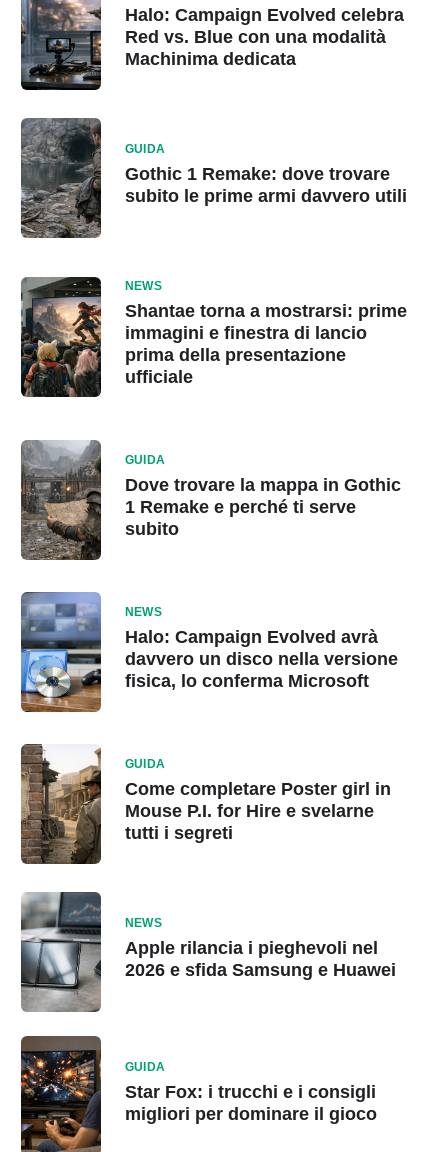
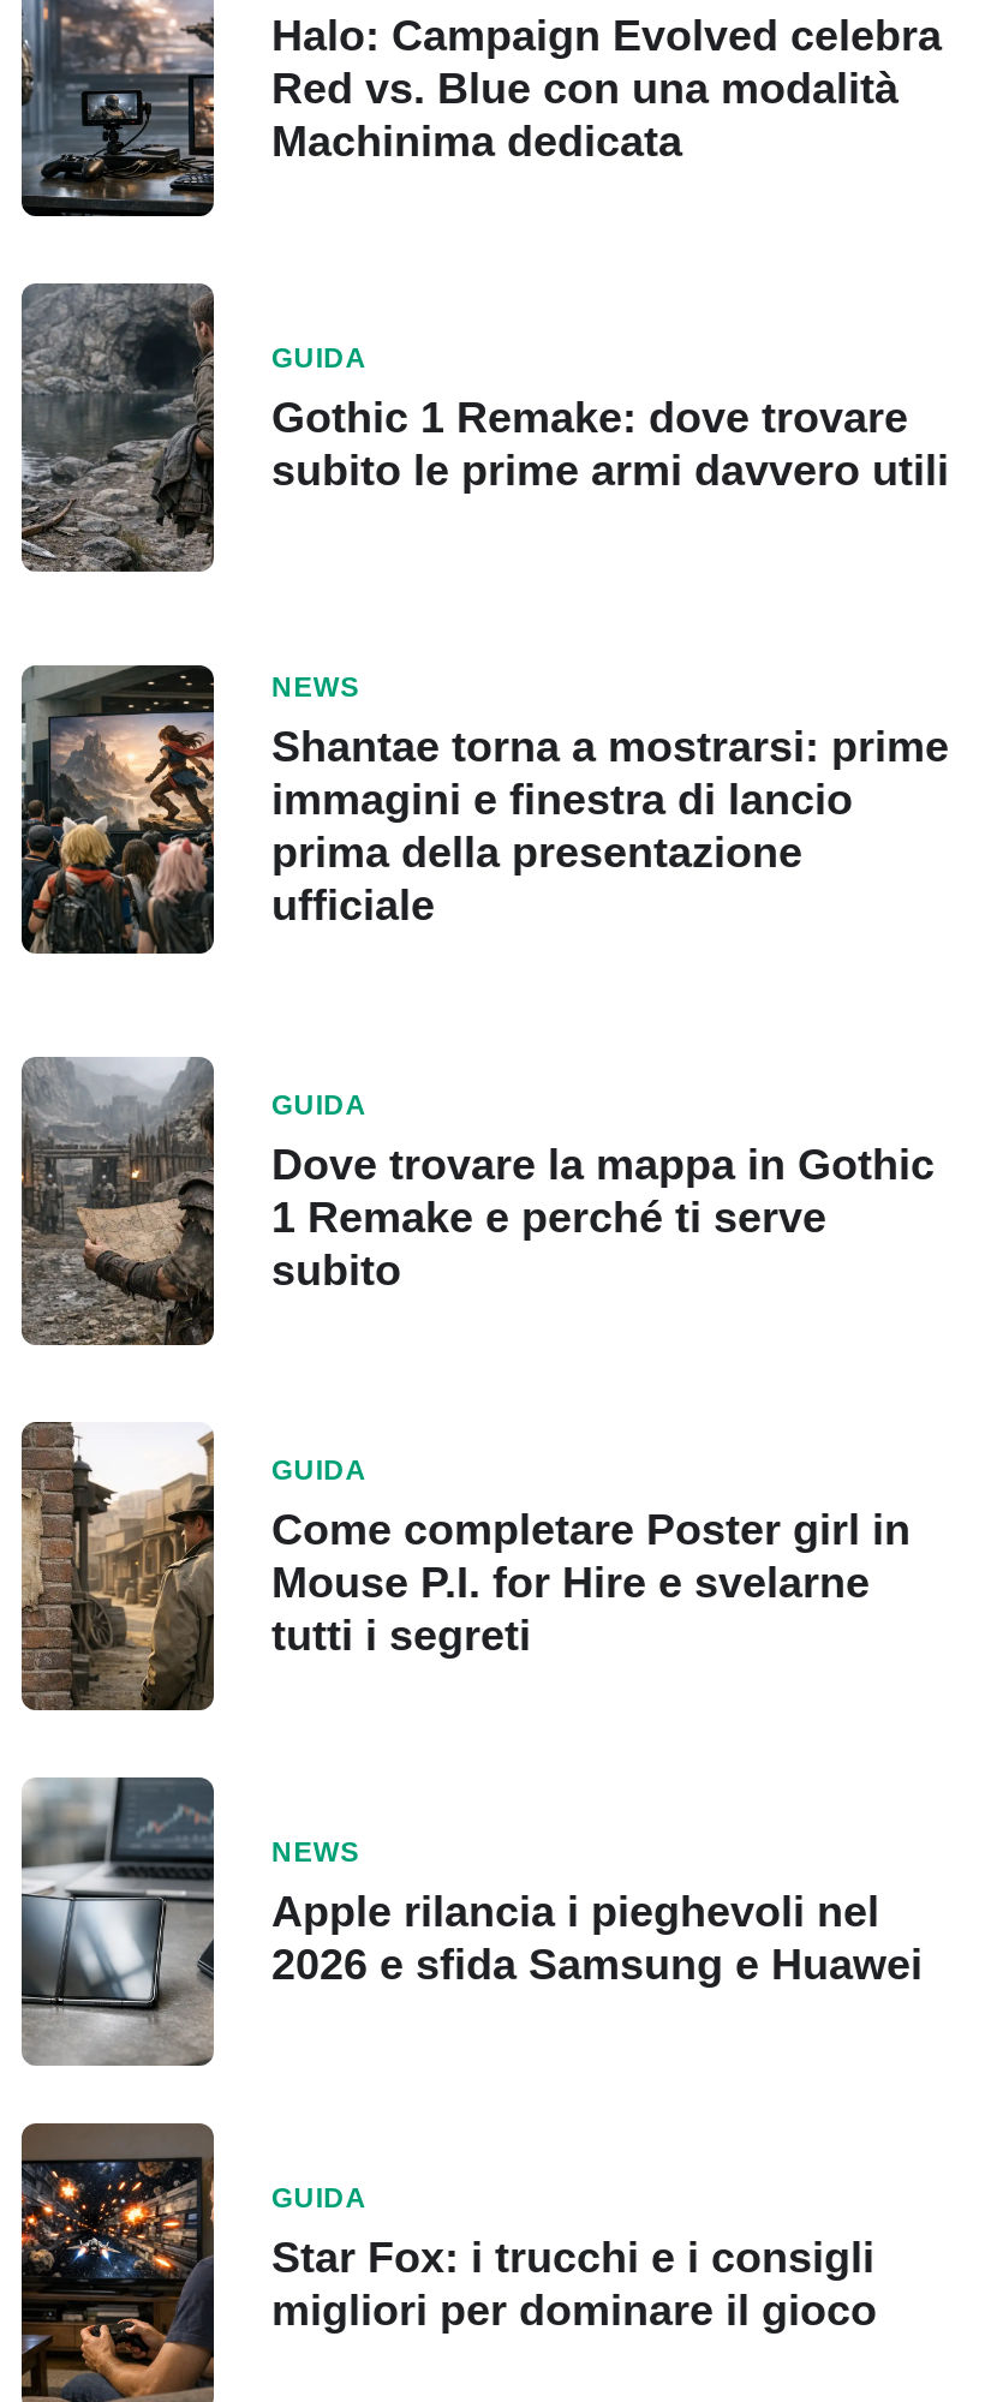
[20,592,398,713] [image] | NEWS | Halo: Campaign Evolved avrà | davvero un disco nella versione | fisica, lo conferma Microsoft -> none

